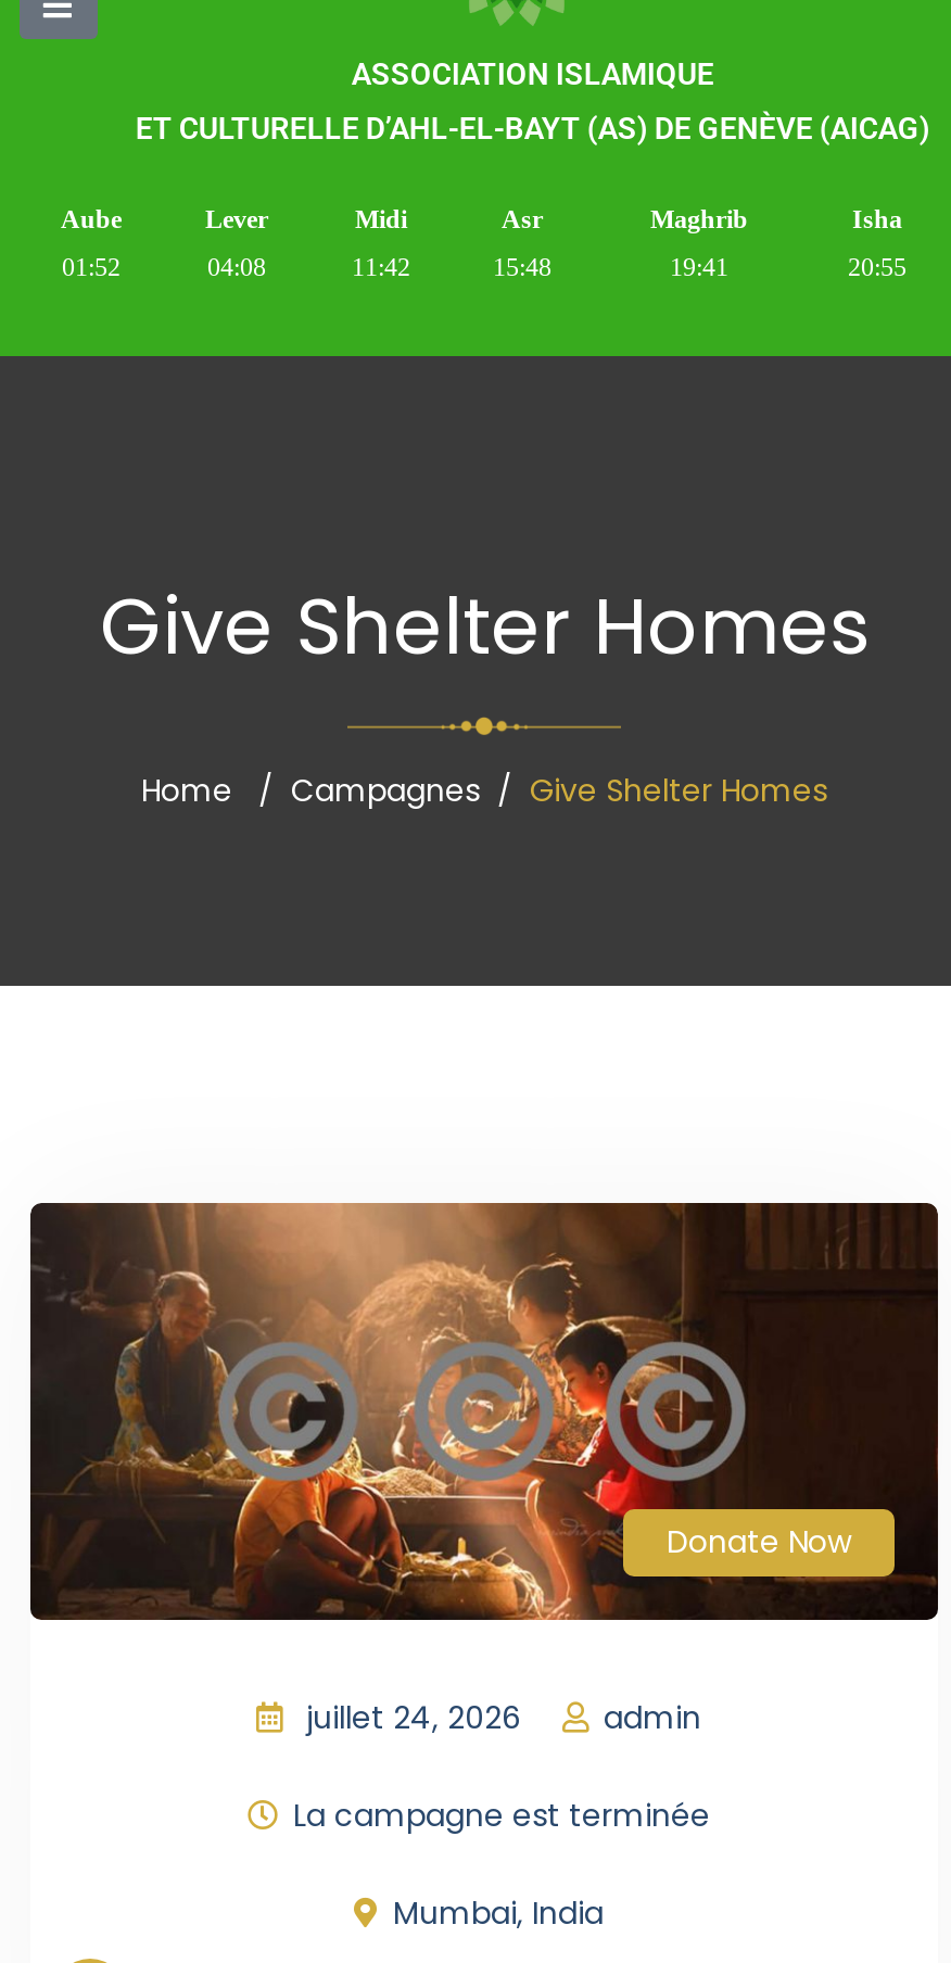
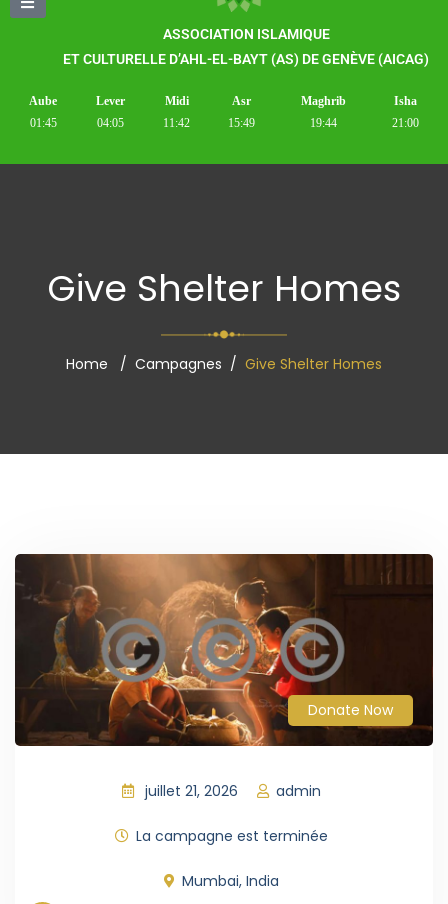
[62,251,121,281] 01:52 -> [29,116,56,130] 01:45
[207,251,266,281] 04:08 -> [96,116,123,130] 04:05
[493,251,551,281] 15:48 -> [228,116,255,130] 15:49
[670,251,728,281] 19:41 -> [309,116,336,130] 19:44
[848,251,906,281] 20:55 -> [391,116,418,130] 21:00
[306,1695,701,1739] juillet 24, 2026 admin -> [145,781,321,801] juillet 21, 2026 admin

